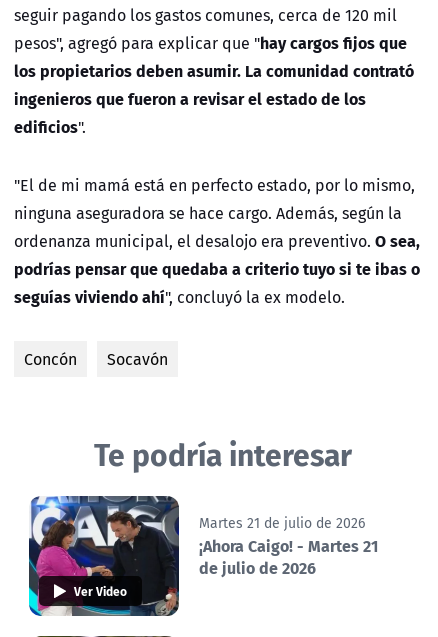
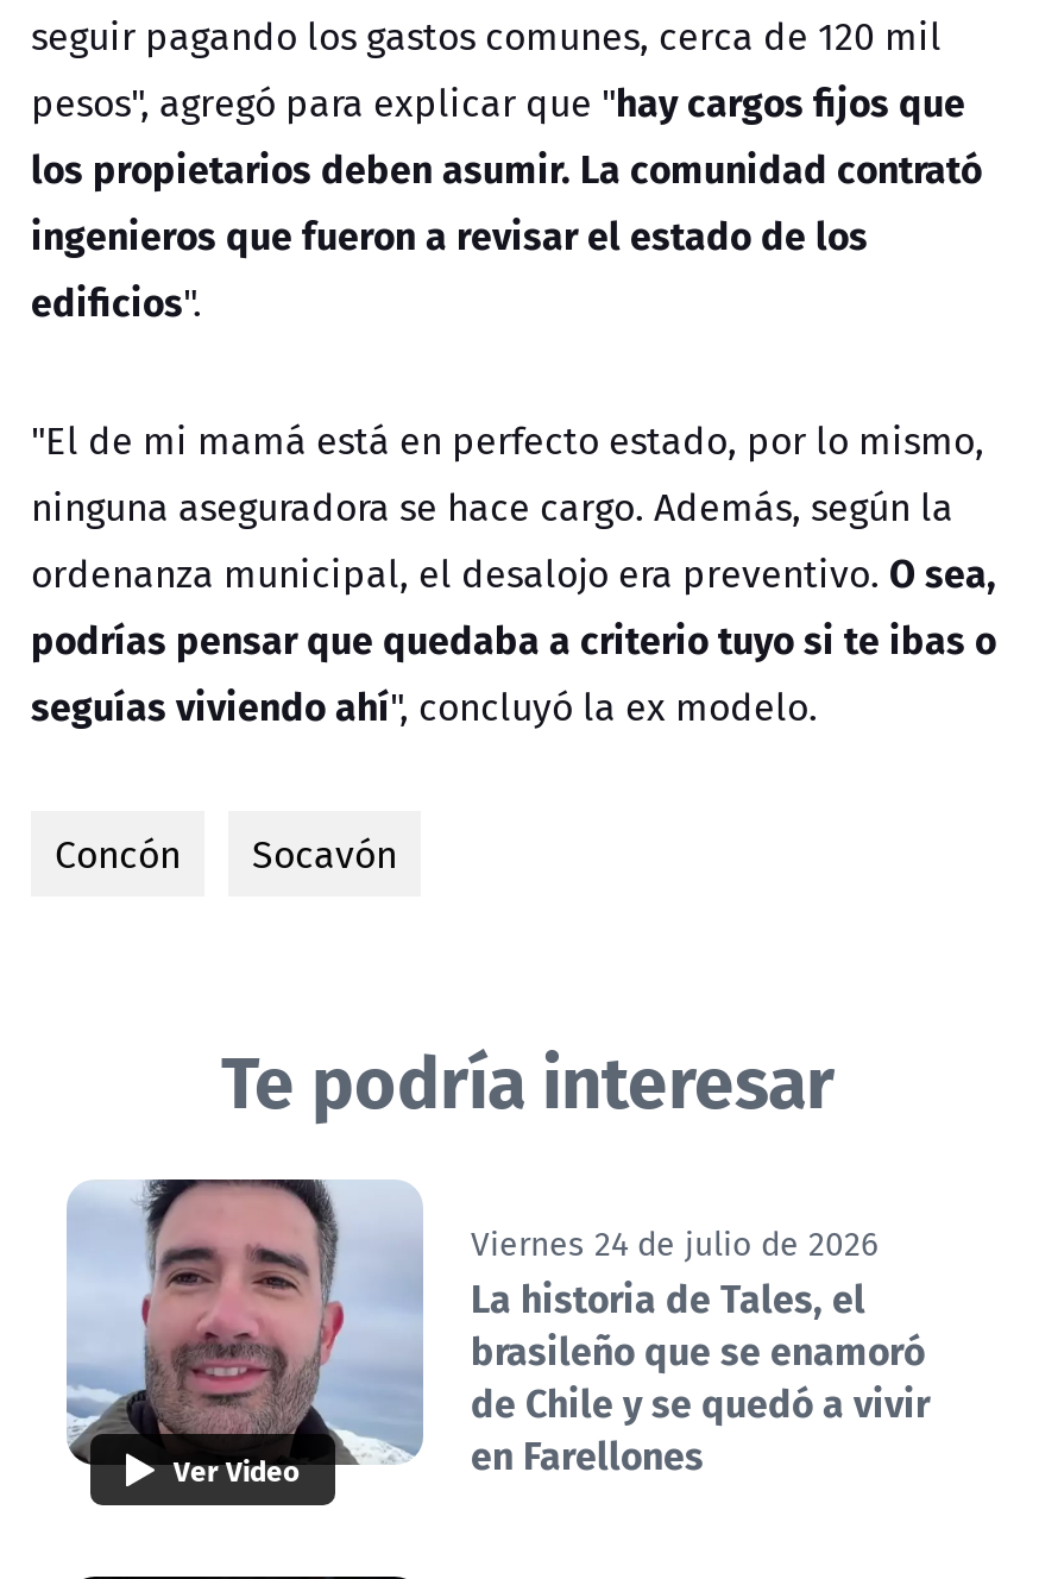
[28,495,378,617] [image] | Martes 21 de julio de 2026 | ¡Ahora Caigo! - Martes 21 | de julio de 2026 -> [67,1177,930,1529] [image] | Viernes 24 de julio de 2026 | La historia de Tales, el | brasileño que se enamoró | de Chile y se quedó a vivir | en Farellones

